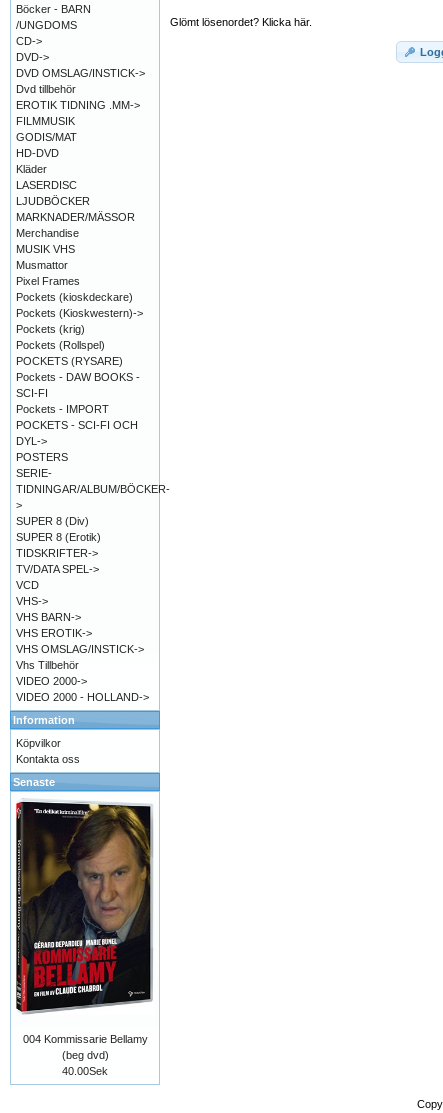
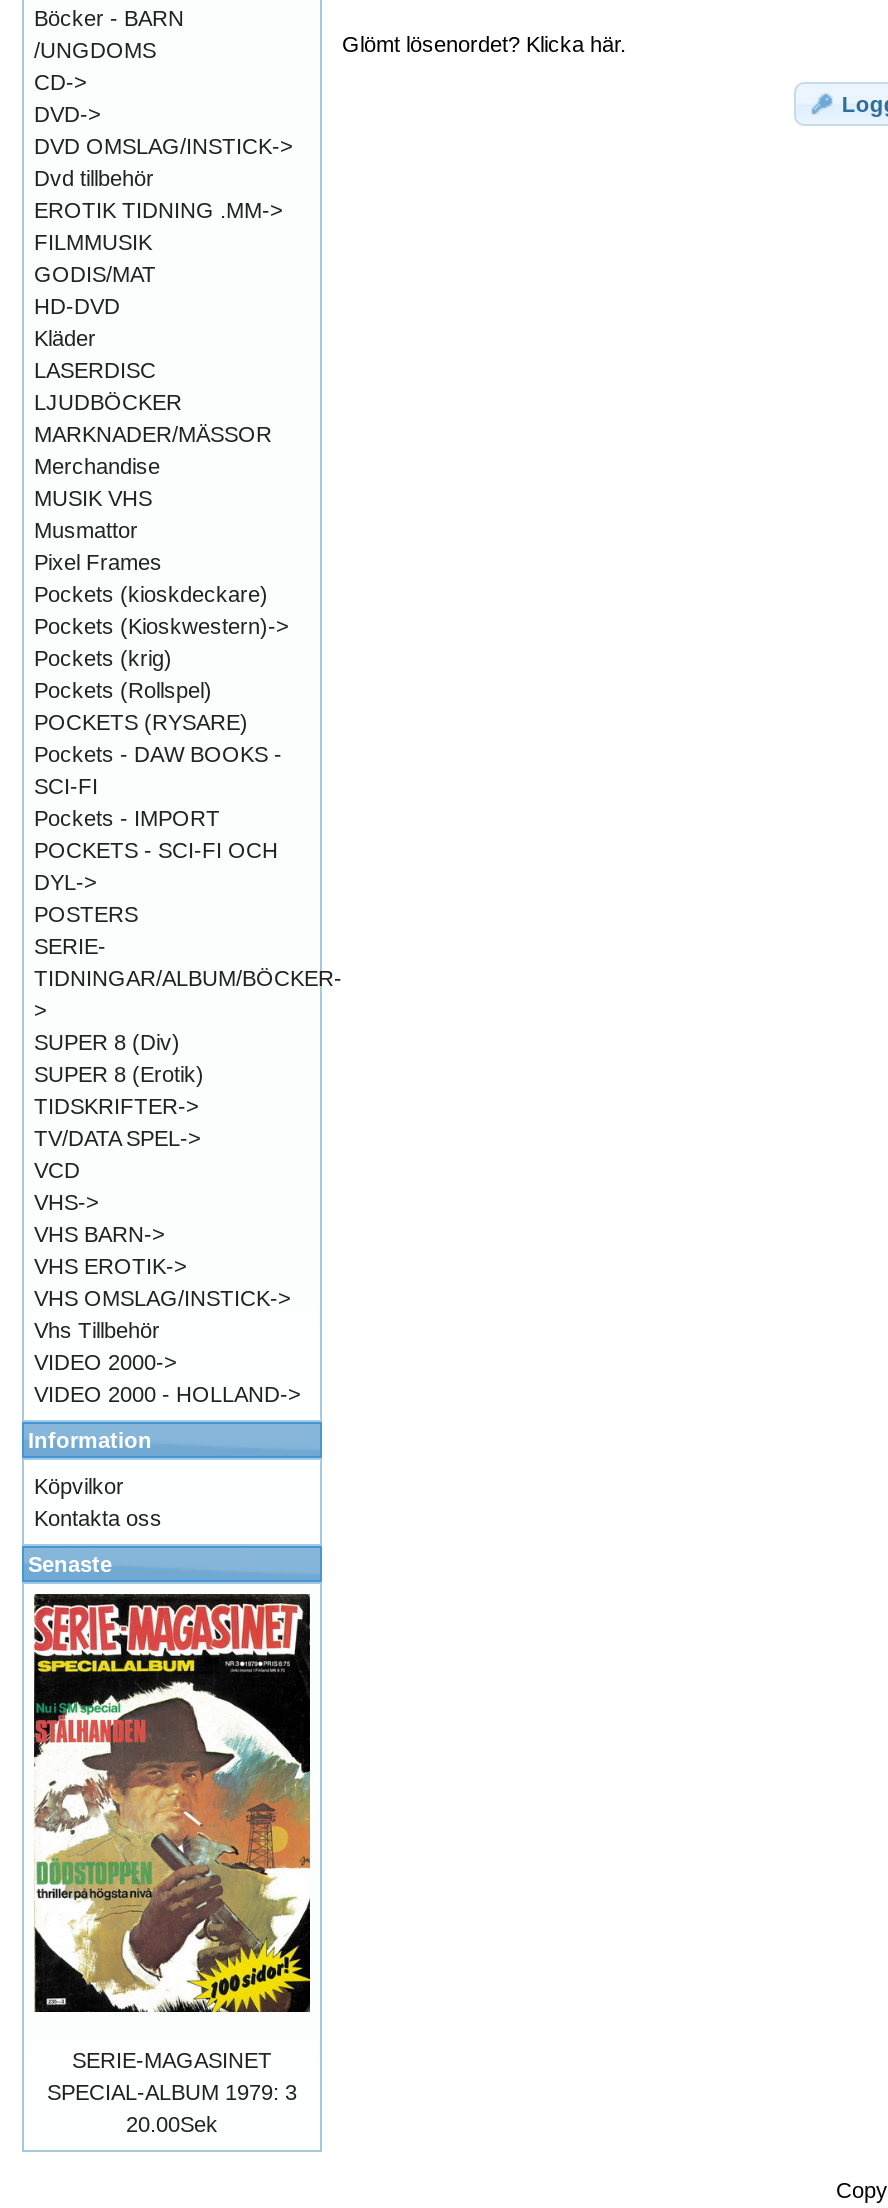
[15,797,154,1077] [image] | 004 Kommissarie Bellamy | (beg dvd) | 40.00Sek -> [32,1592,312,2137] [image] | SERIE-MAGASINET | SPECIAL-ALBUM 1979: 3 | 20.00Sek

